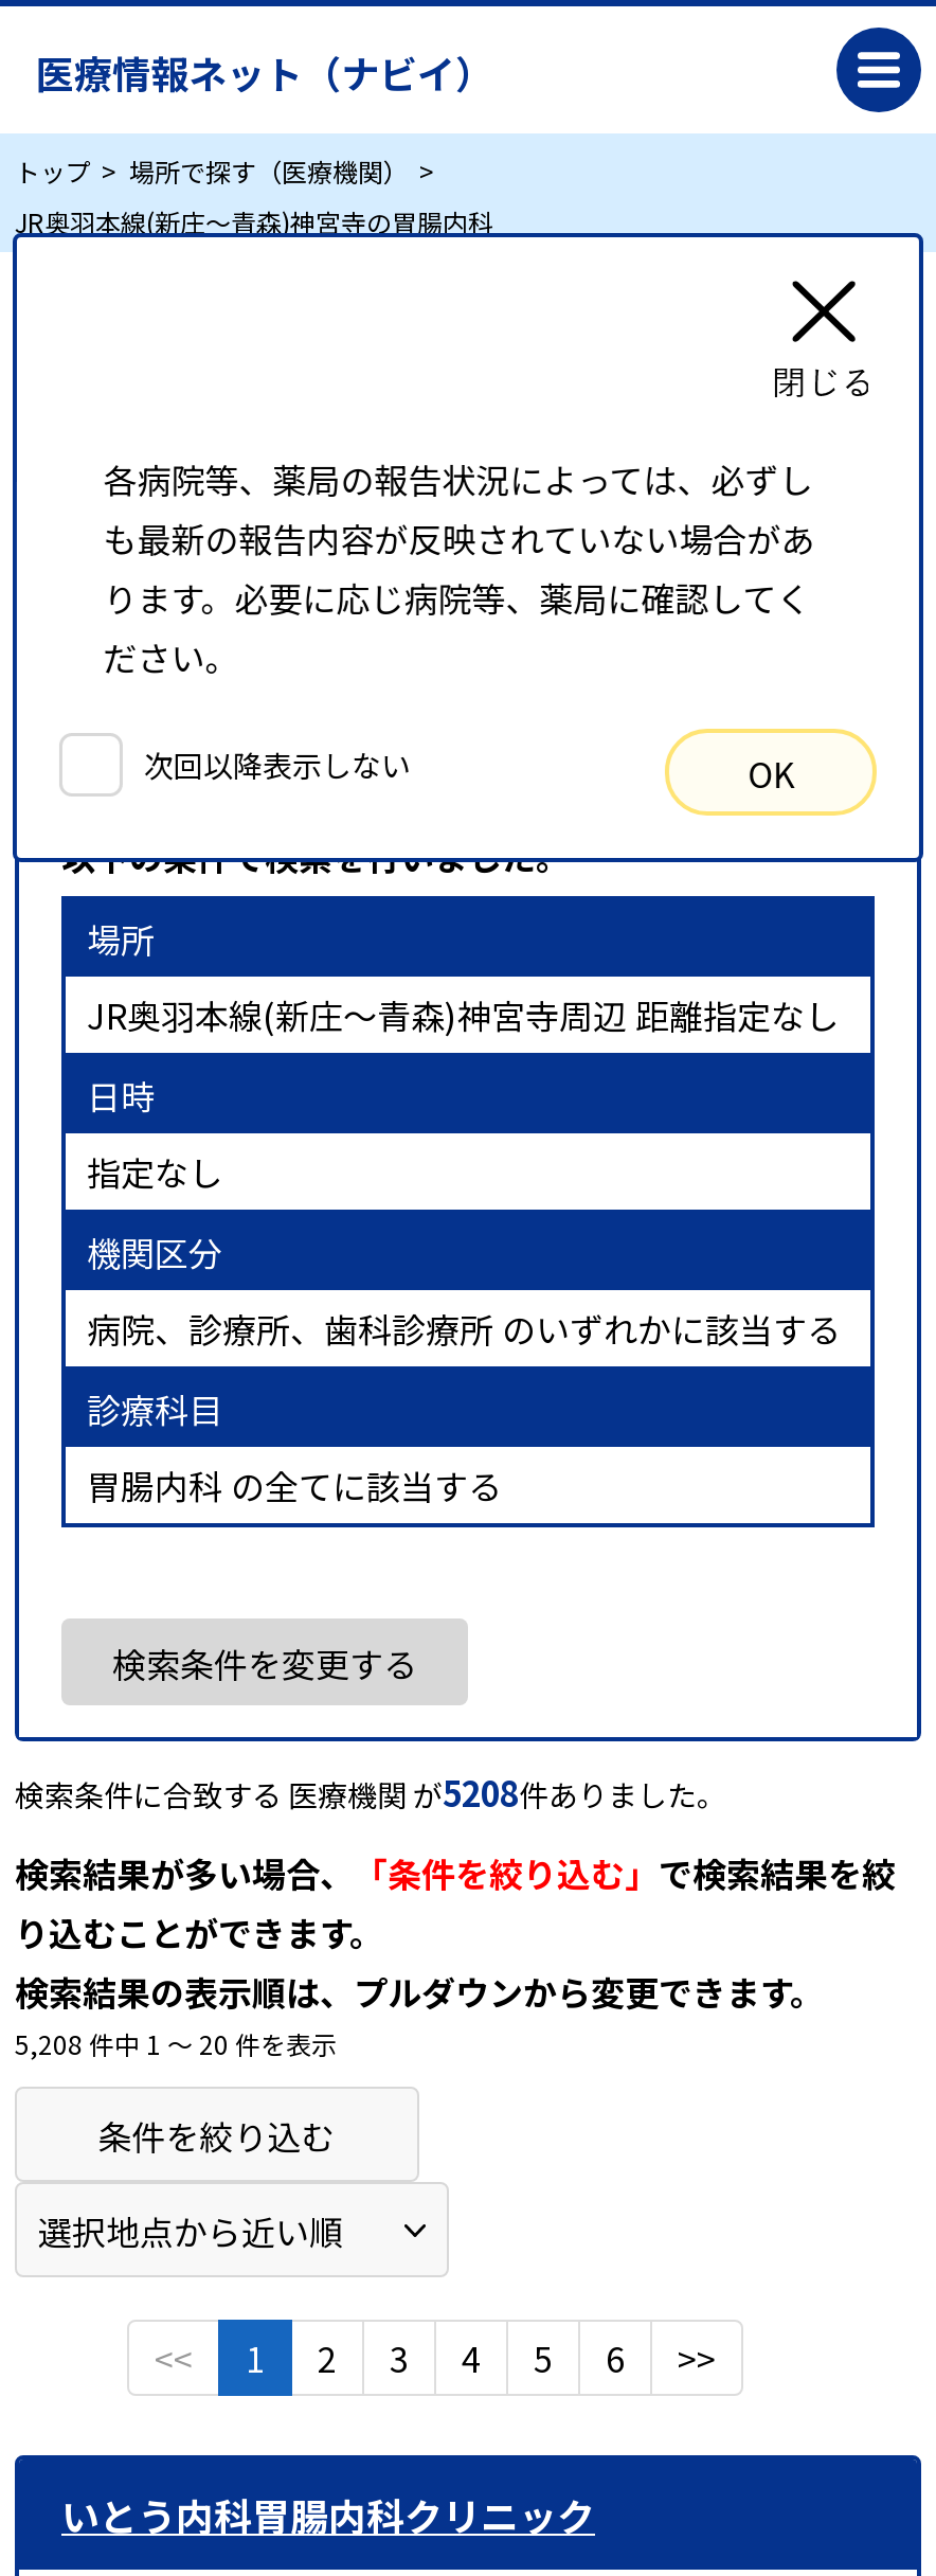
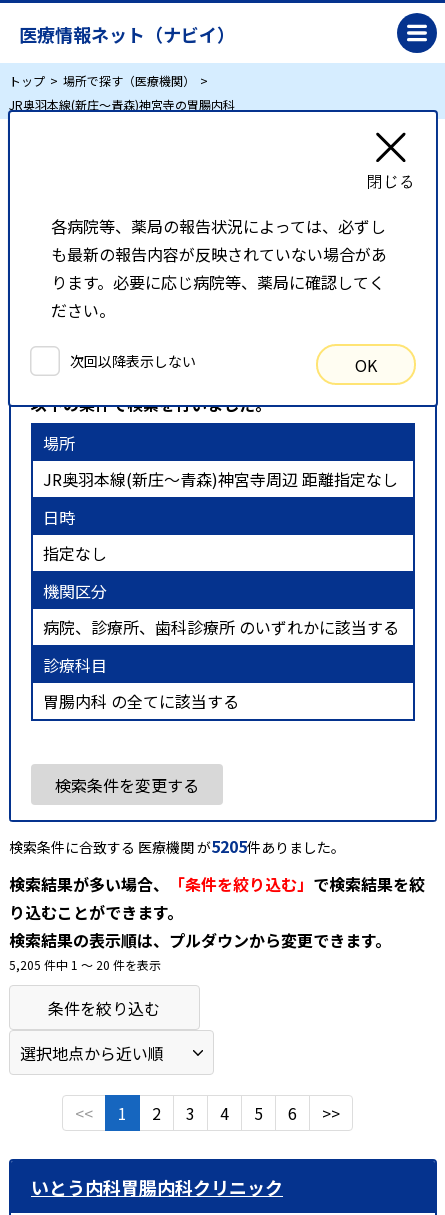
[15,1766,726,1817] 検索条件に合致する 医療機関 が5208件ありました。 -> [9,834,345,858] 検索条件に合致する 医療機関 が5205件ありました。
[15,2025,337,2061] 5,208 件中 1 〜 20 件を表示 -> [9,956,161,973] 5,205 件中 1 〜 20 件を表示

